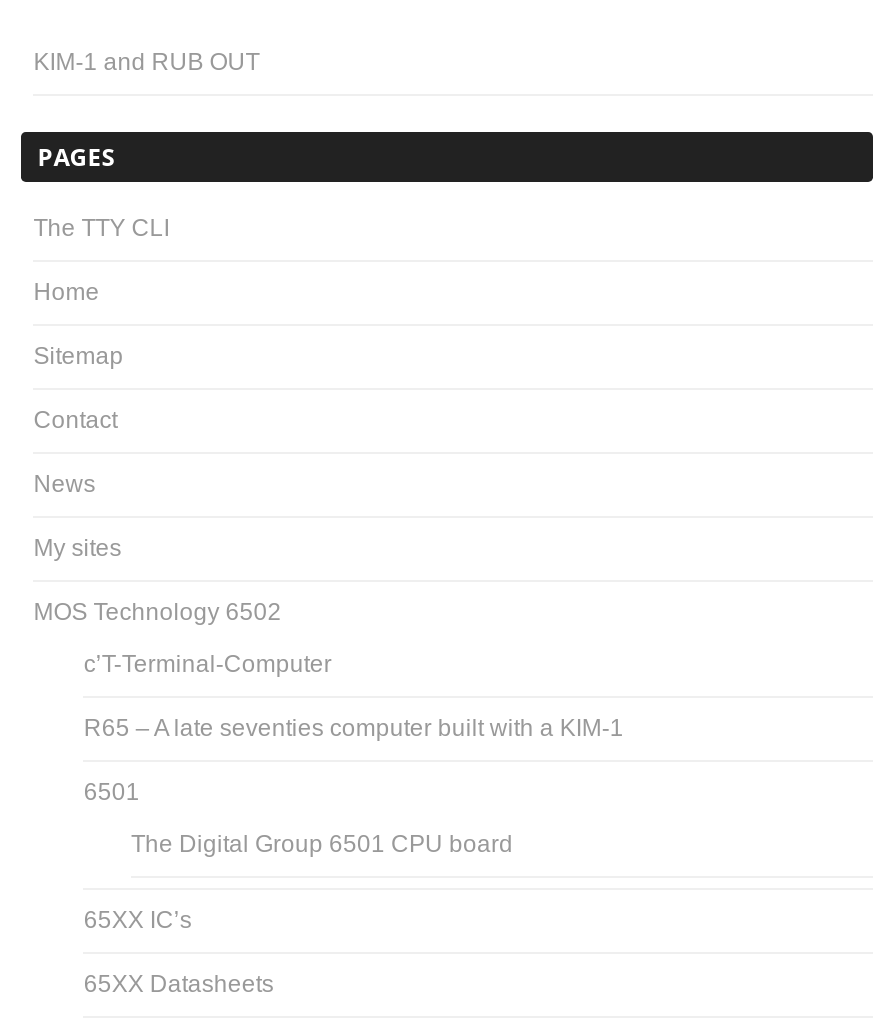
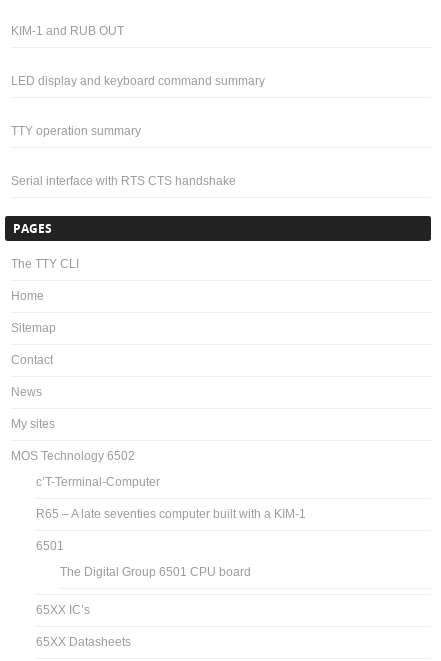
none -> [11,74,265,88] LED display and keyboard command summary
none -> [11,124,141,138] TTY operation summary
none -> [11,174,236,188] Serial interface with RTS CTS handshake

